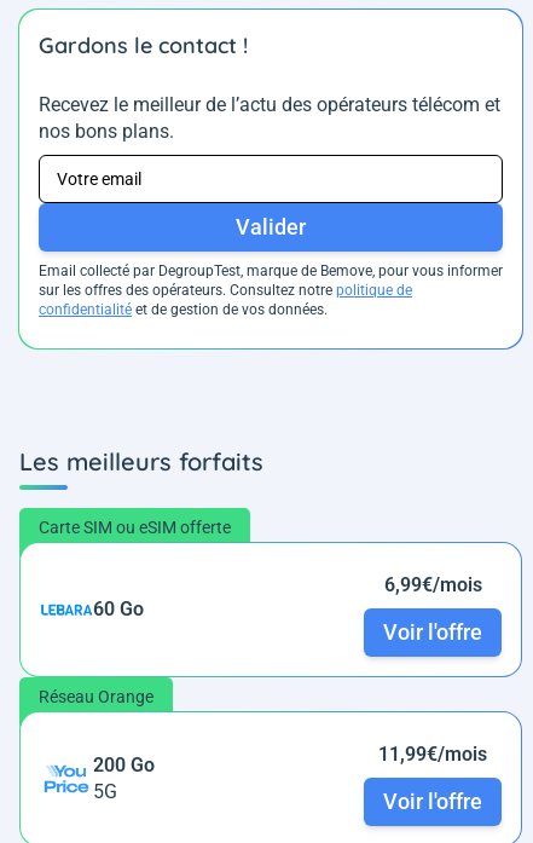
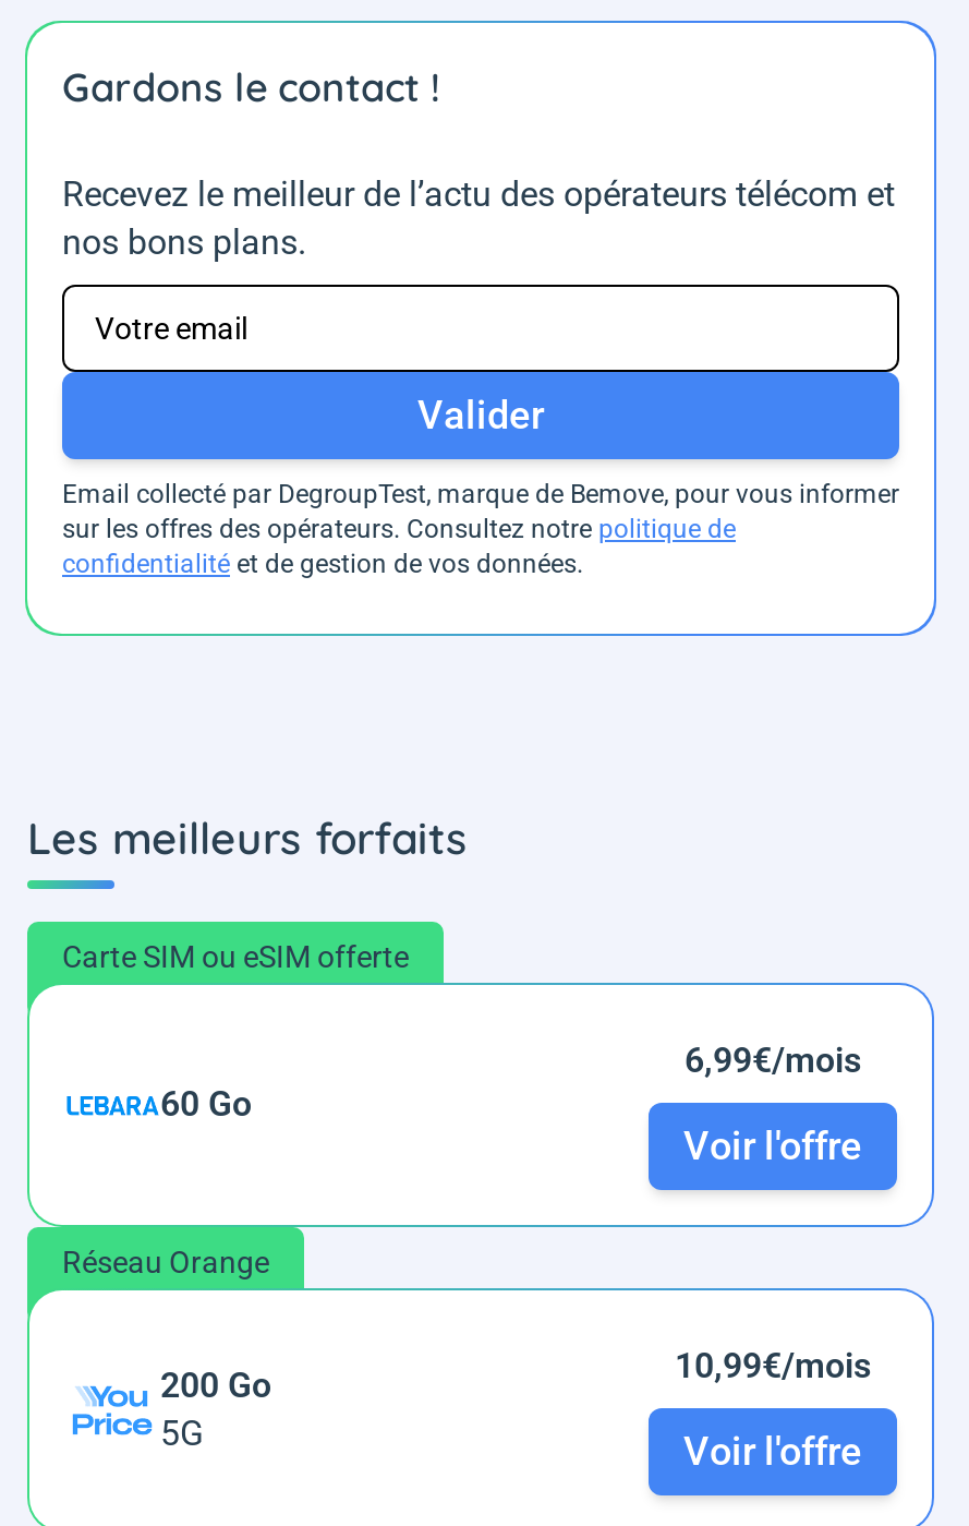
[378,743,487,766] 11,99€/mois -> [675,1345,871,1387] 10,99€/mois

